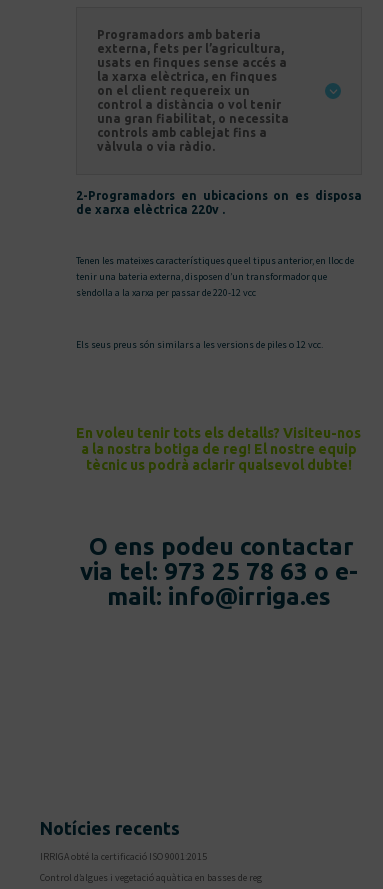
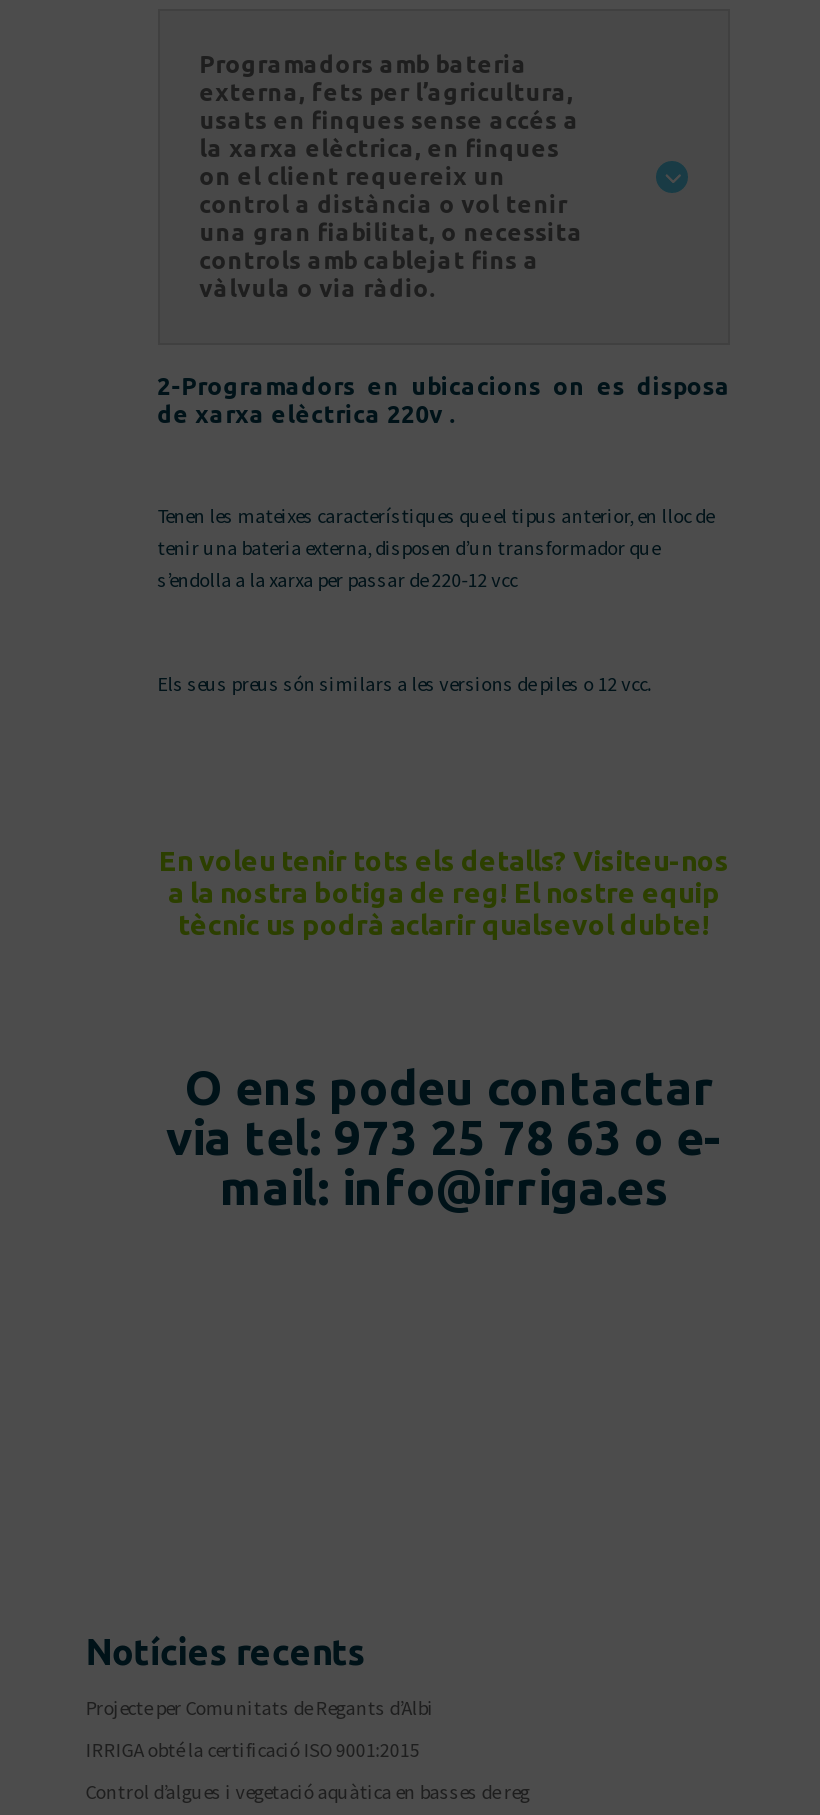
none -> [86,1696,434,1722] Projecte per Comunitats de Regants d’Albi

